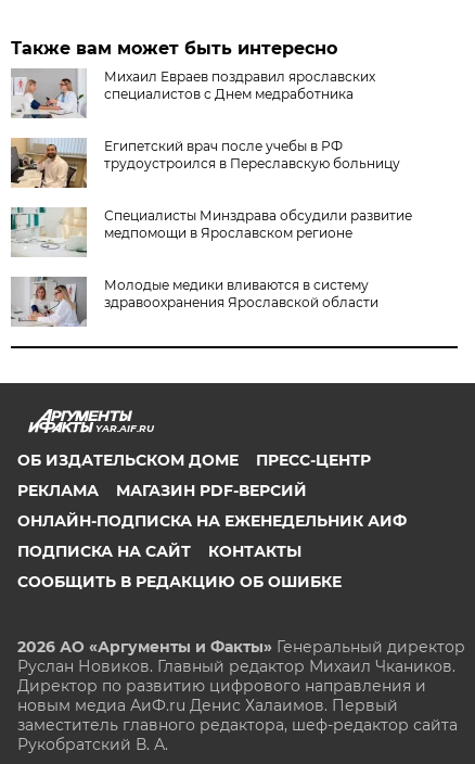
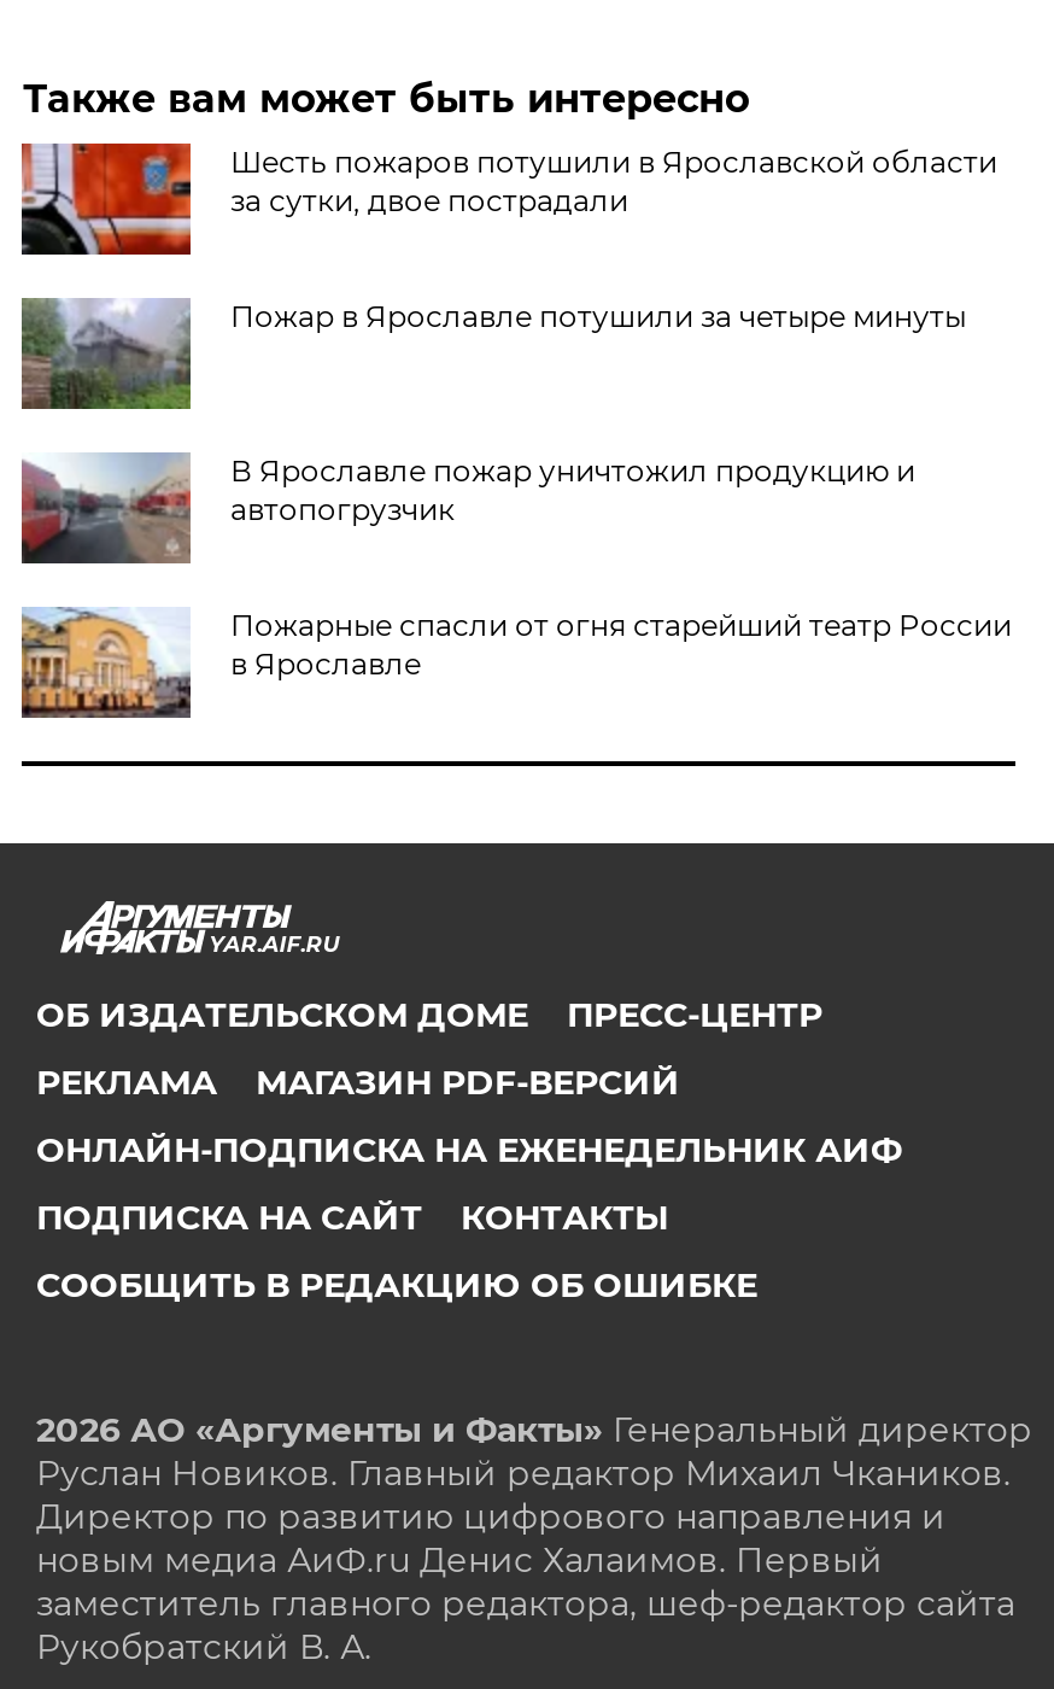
[11,68,376,119] [image] | Михаил Евраев поздравил ярославских | специалистов с Днем медработника -> [19,141,997,257] [image] | Шесть пожаров потушили в Ярославской области | за сутки, двое пострадали
[10,137,401,189] [image] | Египетский врач после учебы в РФ | трудоустроился в Переславскую больницу -> [19,296,966,411] [image] | Пожар в Ярославле потушили за четыре минуты
[10,206,413,257] [image] | Специалисты Минздрава обсудили развитие | медпомощи в Ярославском регионе -> [19,452,915,566] [image] | В Ярославле пожар уничтожил продукцию и | автопогрузчик
[11,276,379,327] [image] | Молодые медики вливаются в систему | здравоохранения Ярославской области -> [19,607,1012,718] [image] | Пожарные спасли от огня старейший театр России | в Ярославле

